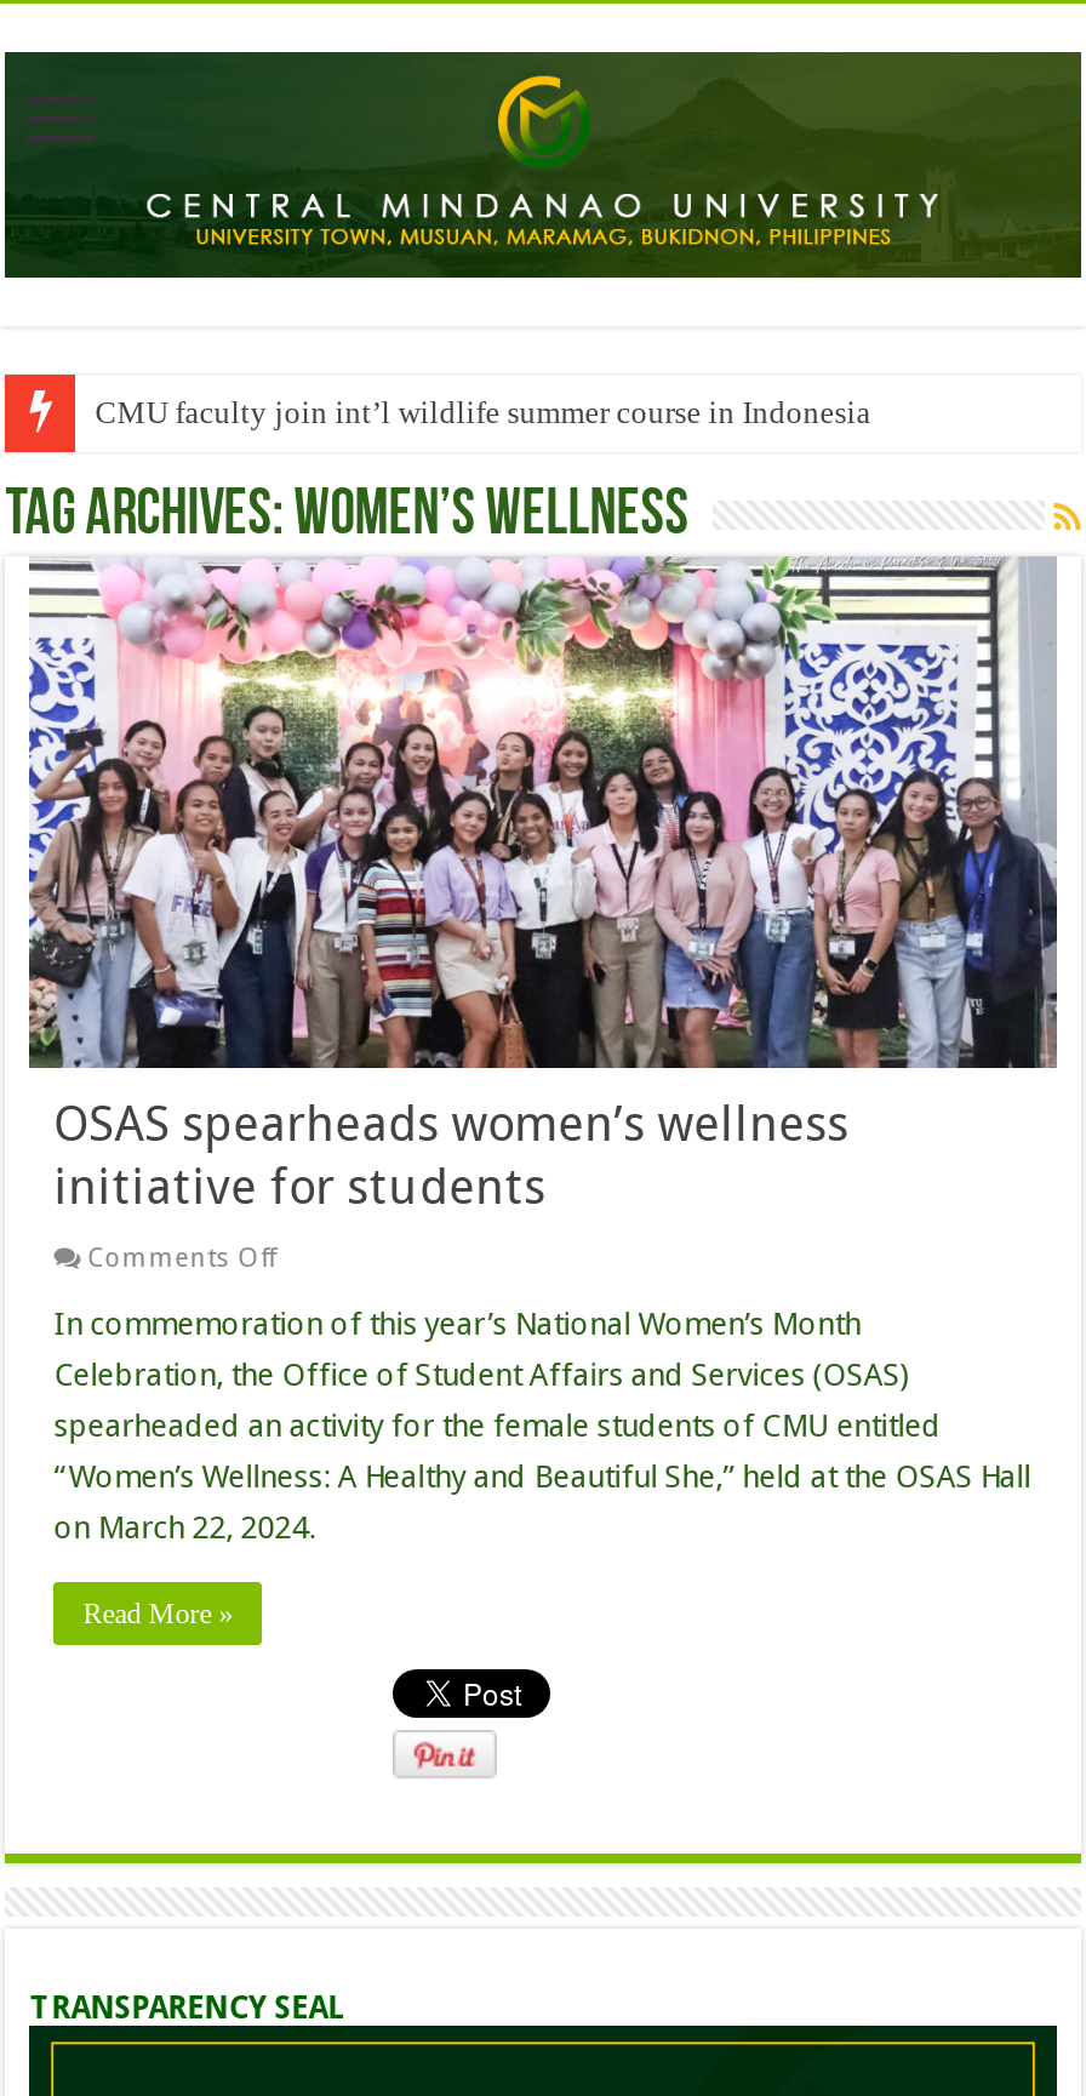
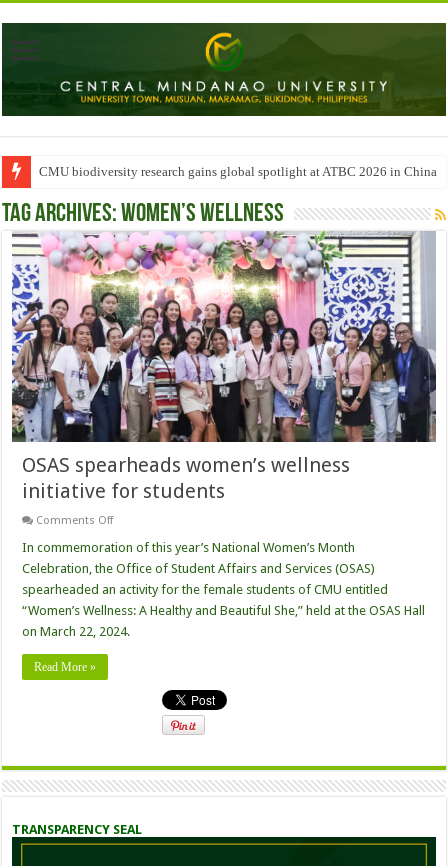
[95,393,871,429] CMU faculty join int’l wildlife summer course in Indonesia -> [39,163,437,178] CMU biodiversity research gains global spotlight at ATBC 2026 in China

